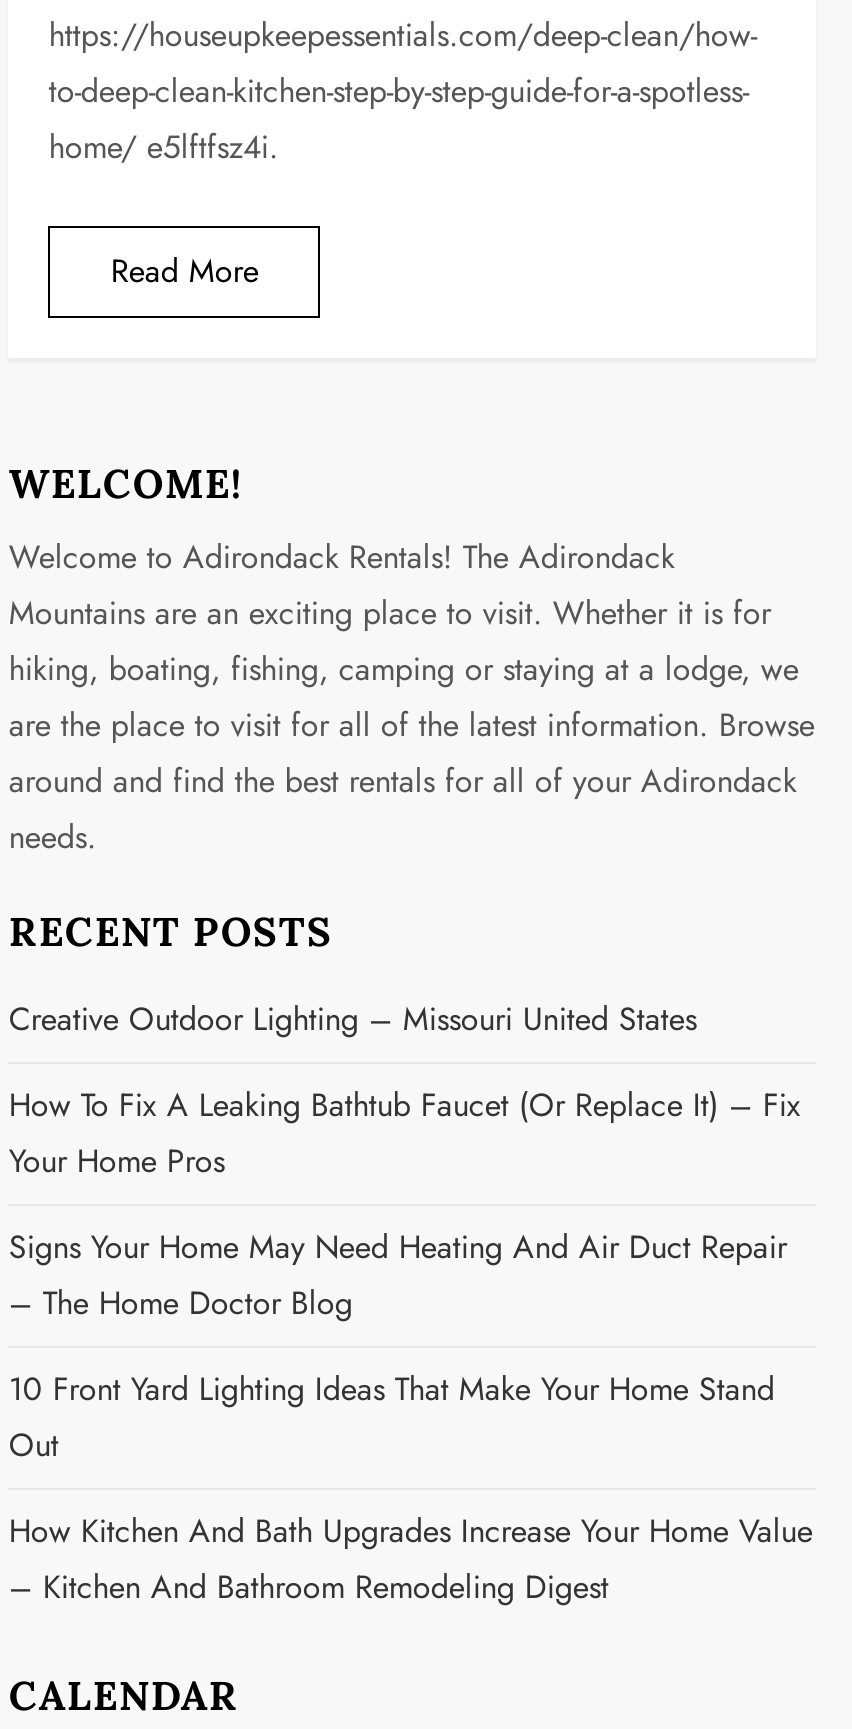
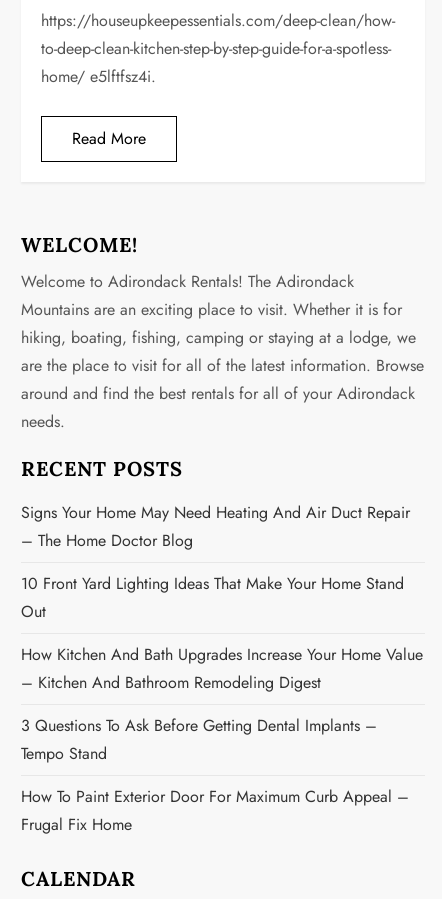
[9,996,801,1184] Creative Outdoor Lighting – Missouri United States | How To Fix A Leaking Bathtub Faucet (or Replace It) – Fix | Your Home Pros -> none
moved [9,1224,813,1610] -> [21,501,423,694]: Signs Your Home May Need Heating And Air Duct Repair | – The Home Doctor Blog | 10 Front Yard Lighting Ideas That Make Your Home Stand | Out | How Kitchen And Bath Upgrades Increase Your Home Value | – Kitchen And Bathroom Remodeling Digest
none -> [21,714,409,836] 3 Questions To Ask Before Getting Dental Implants – | Tempo Stand | How To Paint Exterior Door For Maximum Curb Appeal – | Frugal Fix Home

